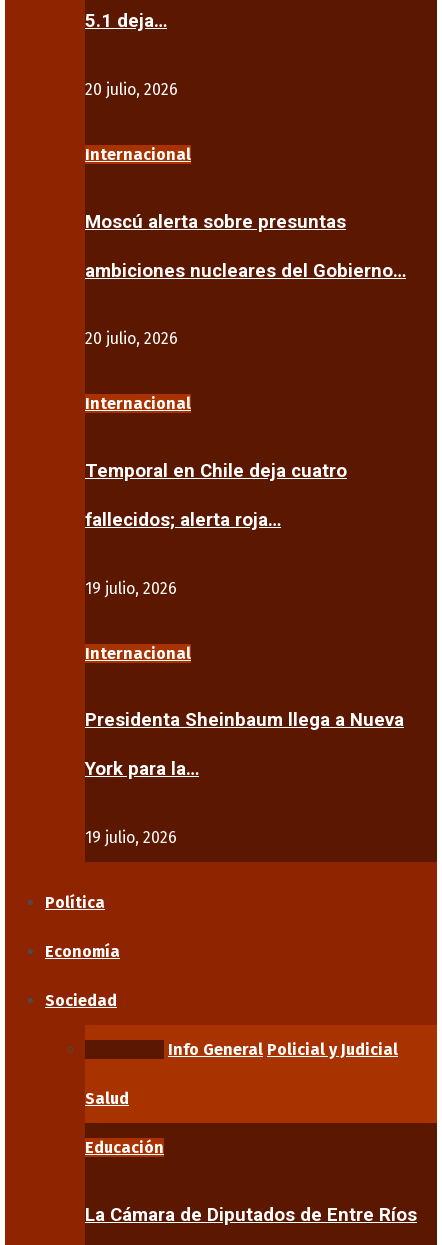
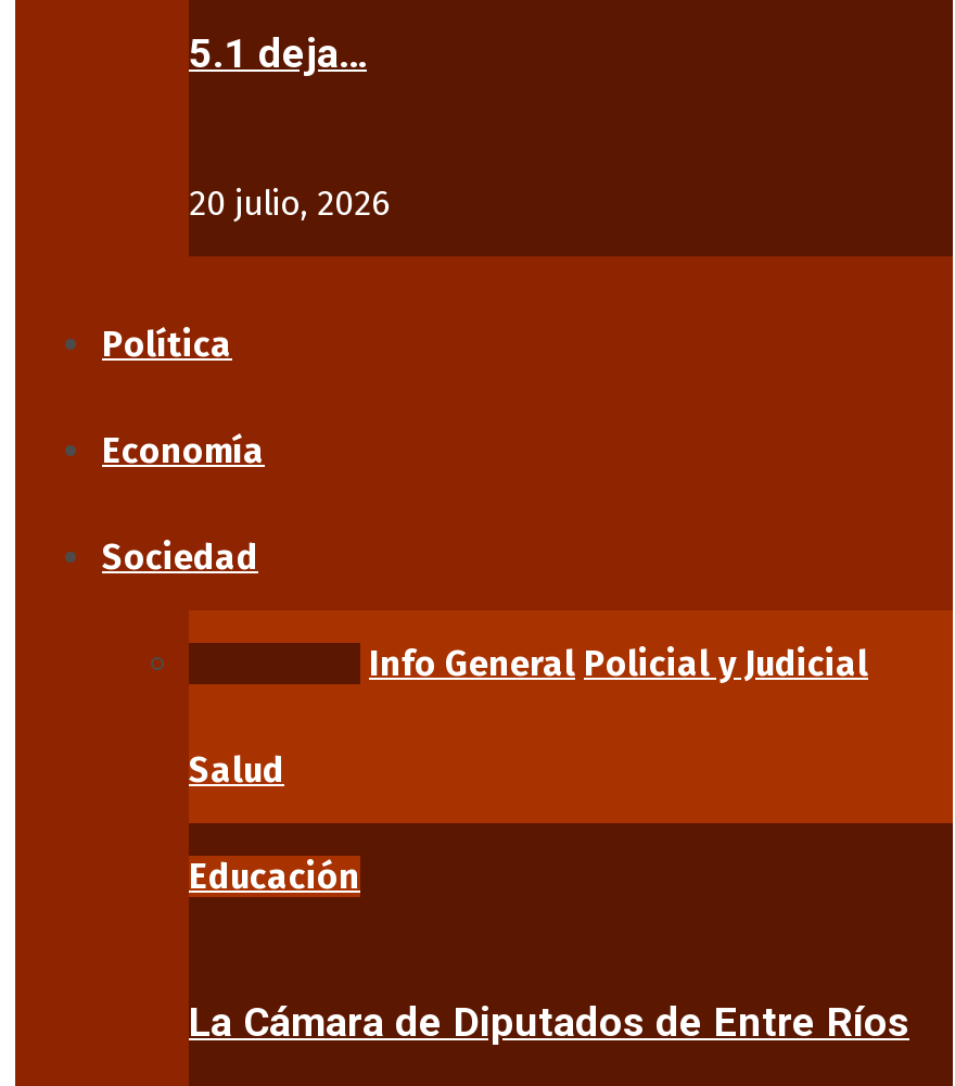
[85,145,406,847] Internacional | Moscú alerta sobre presuntas | ambiciones nucleares del Gobierno… | 20 julio, 2026 | Internacional | Temporal en Chile deja cuatro | fallecidos; alerta roja… | 19 julio, 2026 | Internacional | Presidenta Sheinbaum llega a Nueva | York para la… | 19 julio, 2026 -> none

